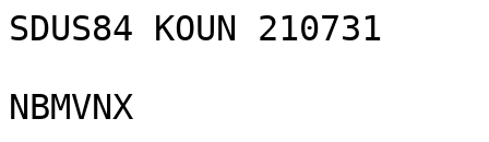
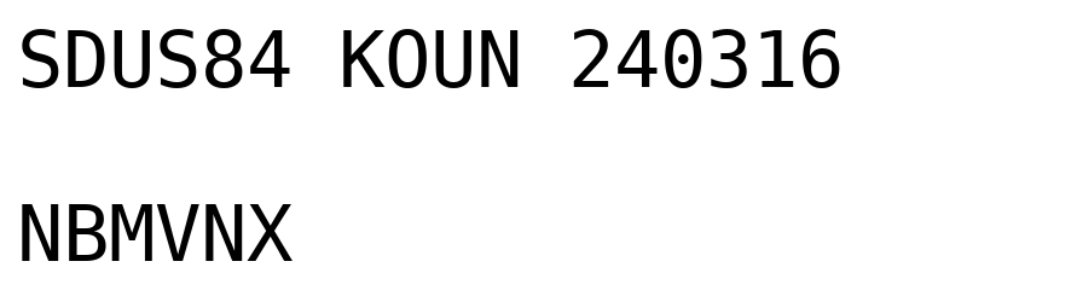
[9,9,382,48] SDUS84 KOUN 210731 -> [17,17,844,104] SDUS84 KOUN 240316

